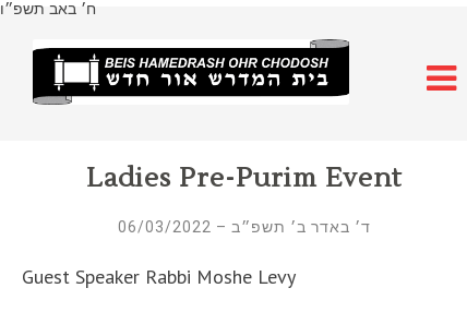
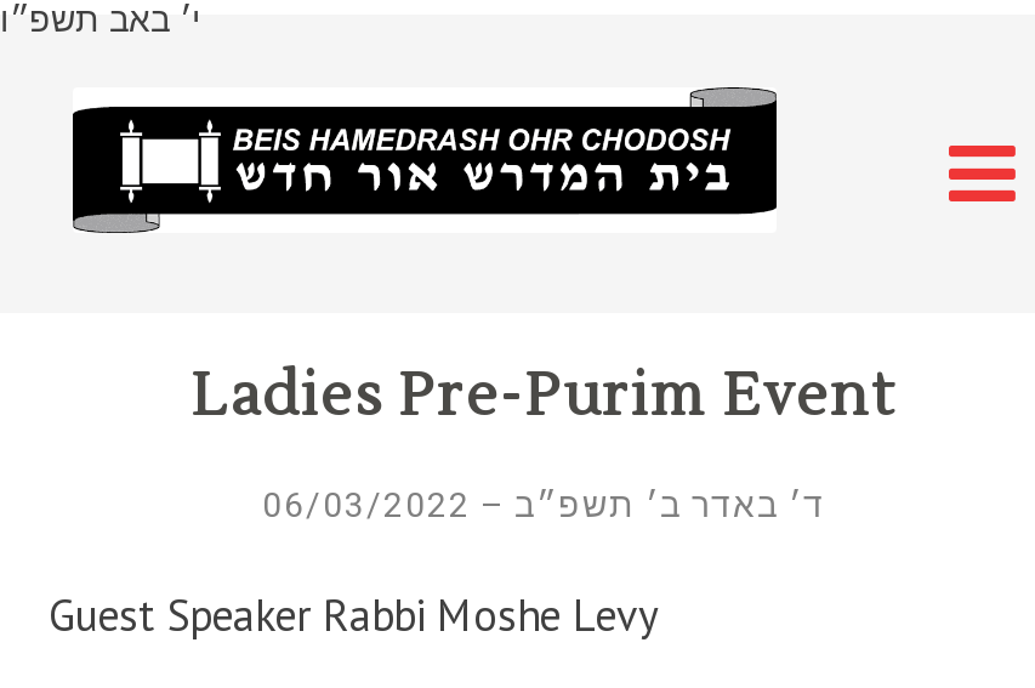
[0,0,96,19] ח׳ באב תשפ״ו -> [0,0,201,41] י׳ באב תשפ״ו

